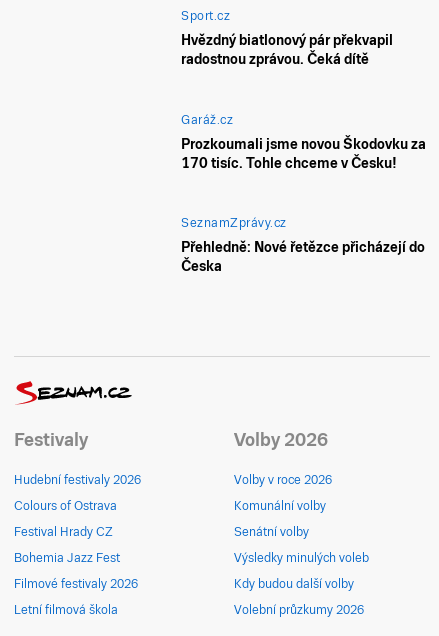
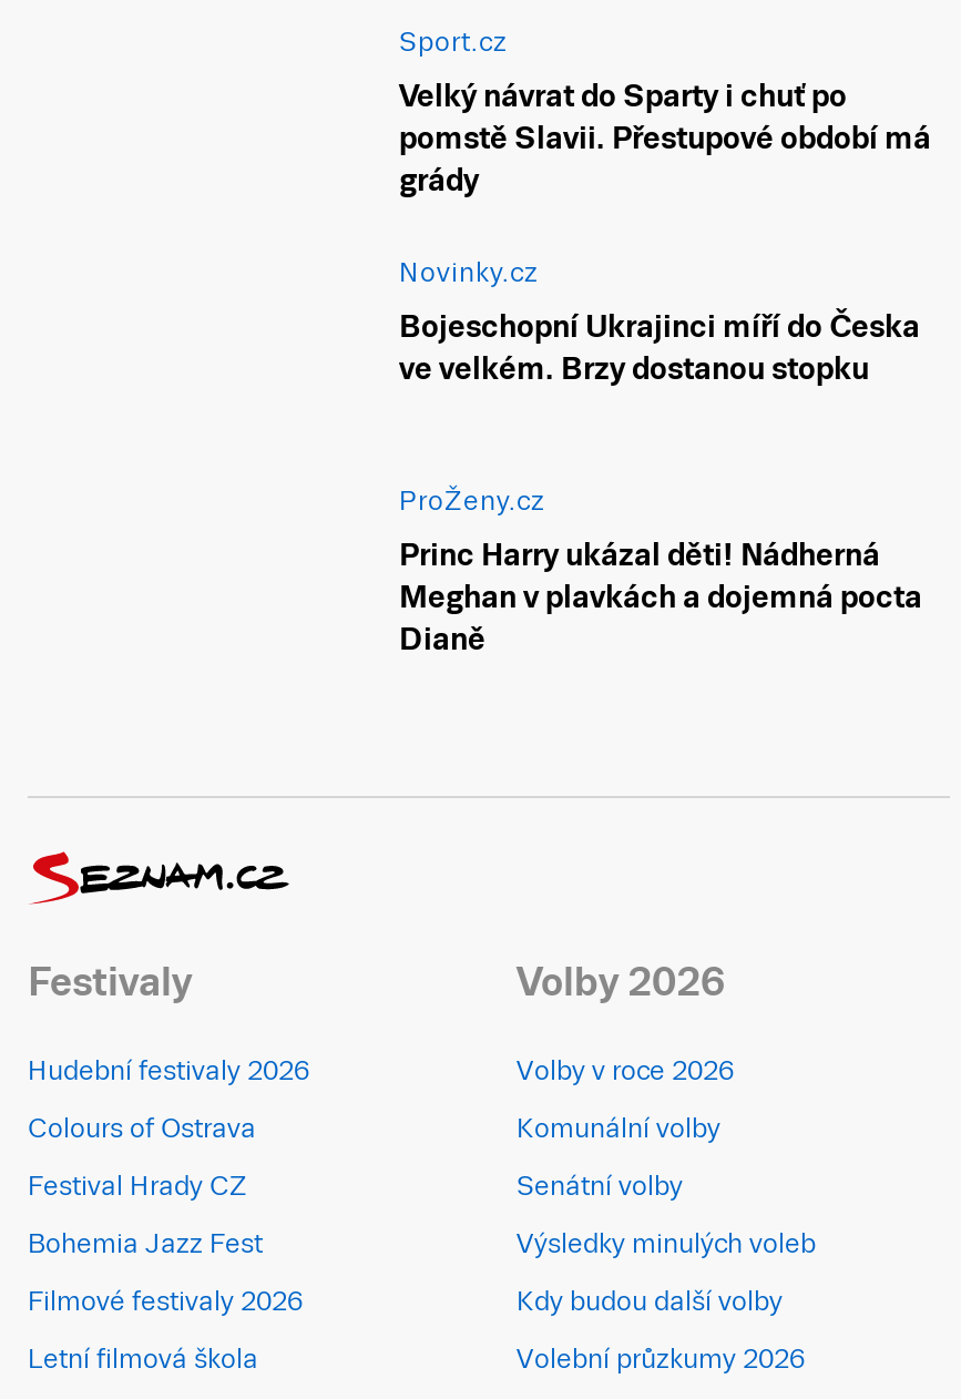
[181,32,393,67] Hvězdný biatlonový pár překvapil | radostnou zprávou. Čeká dítě -> [399,78,931,198] Velký návrat do Sparty i chuť po | pomstě Slavii. Přestupové období má | grády
[181,113,233,127] Garáž.cz -> [399,257,539,288] Novinky.cz
[181,136,426,171] Prozkoumali jsme novou Škodovku za | 170 tisíc. Tohle chceme v Česku! -> [399,308,920,386] Bojeschopní Ukrajinci míří do Česka | ve velkém. Brzy dostanou stopku
[181,216,287,230] SeznamZprávy.cz -> [399,486,545,517] ProŽeny.cz
[181,239,425,274] Přehledně: Nové řetězce přicházejí do | Česka -> [399,537,922,657] Princ Harry ukázal děti! Nádherná | Meghan v plavkách a dojemná pocta | Dianě

